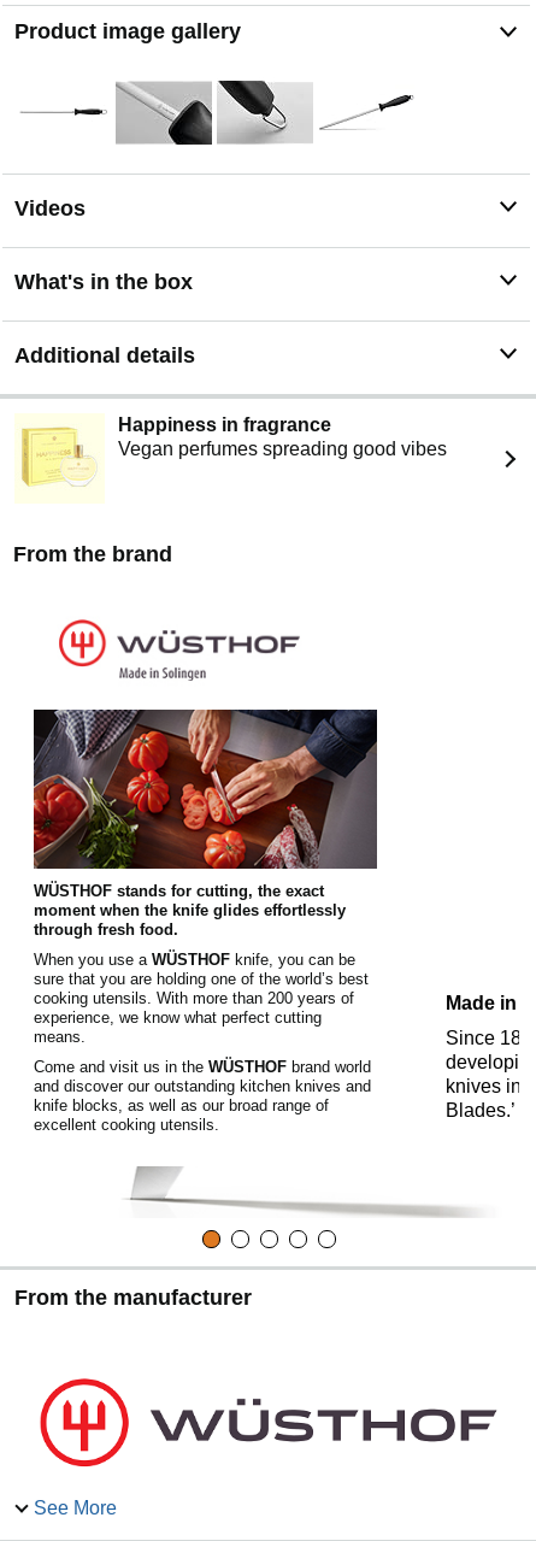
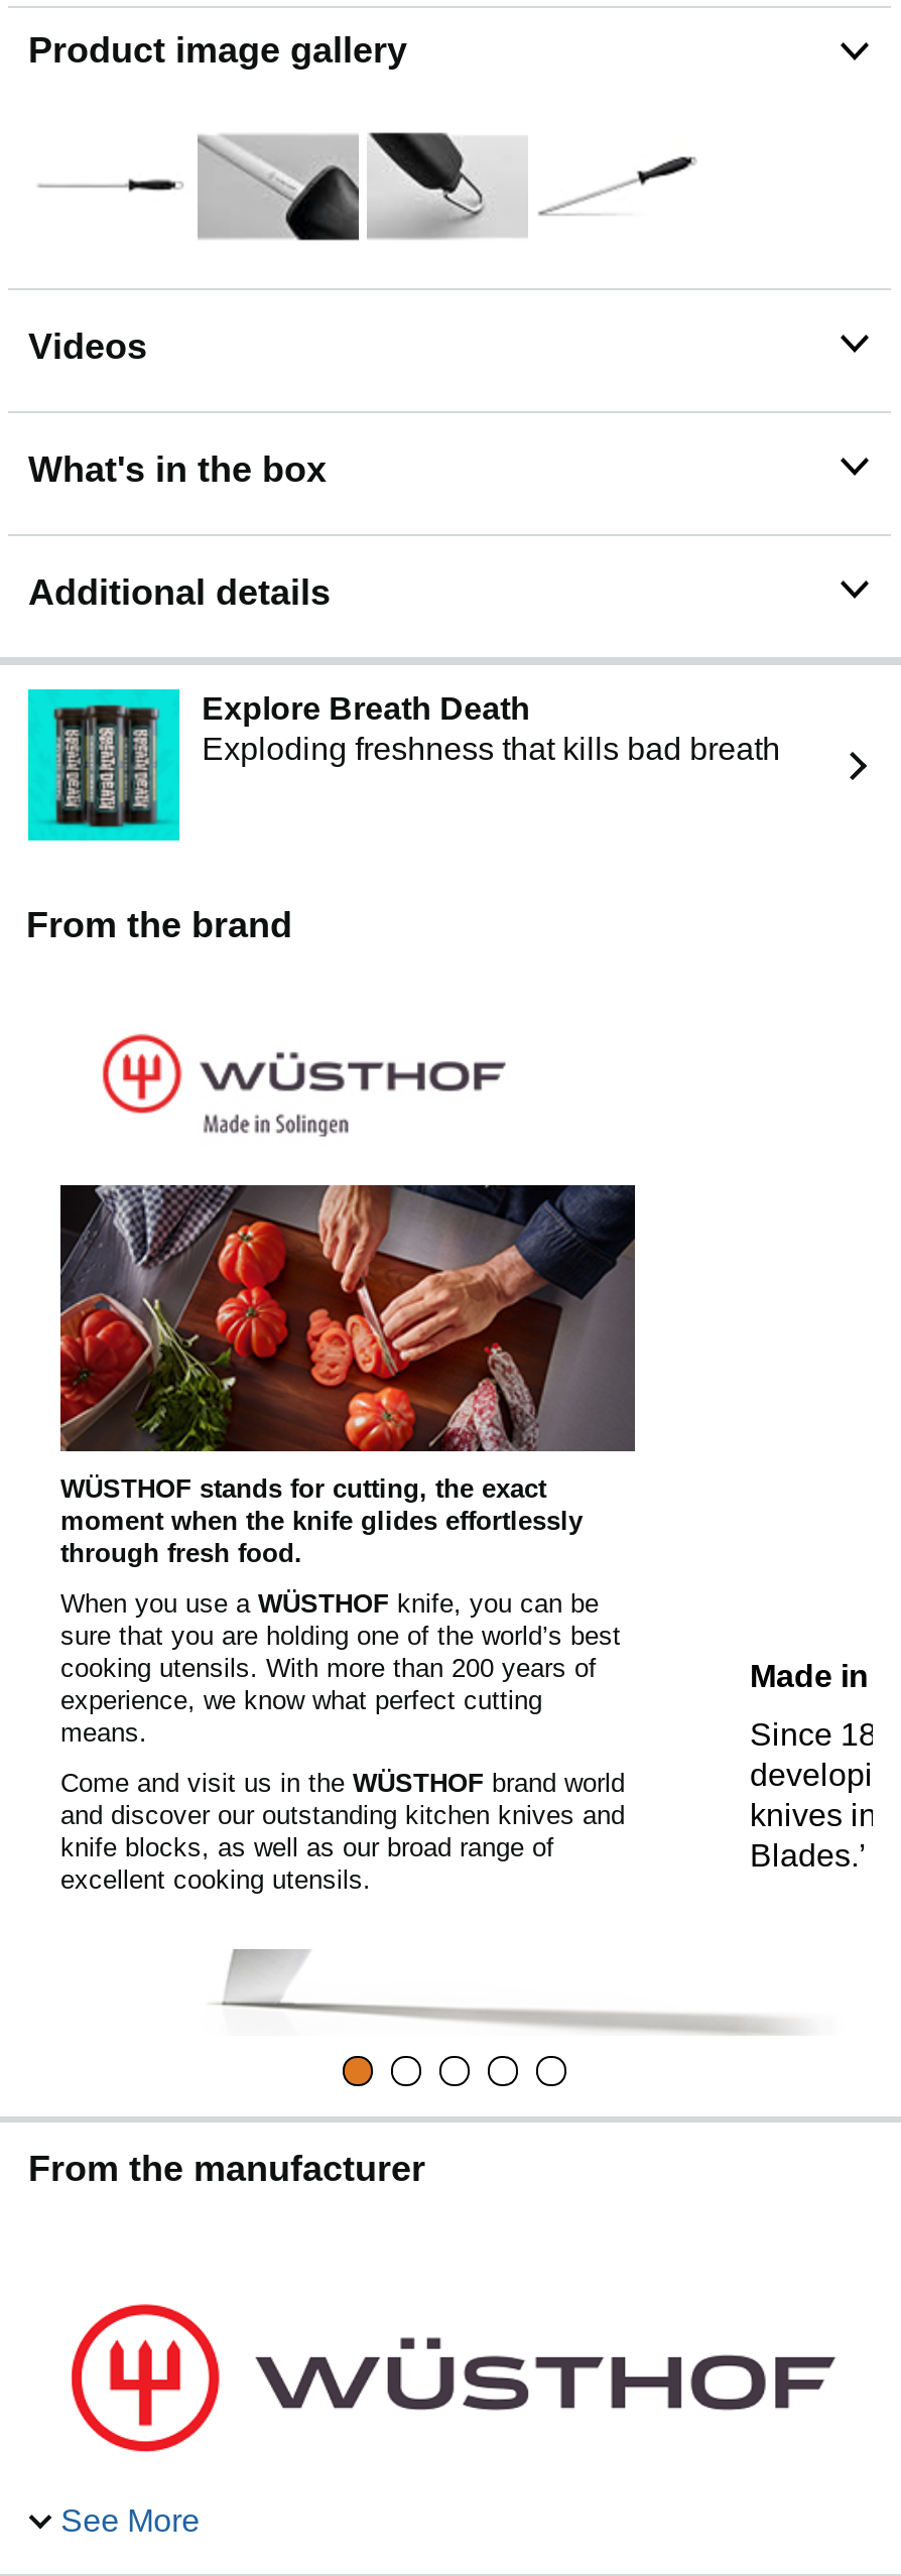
[14,413,447,504] [image] | Happiness in fragrance | Vegan perfumes spreading good vibes -> [26,687,780,843] [image] | Explore Breath Death | Exploding freshness that kills bad breath

